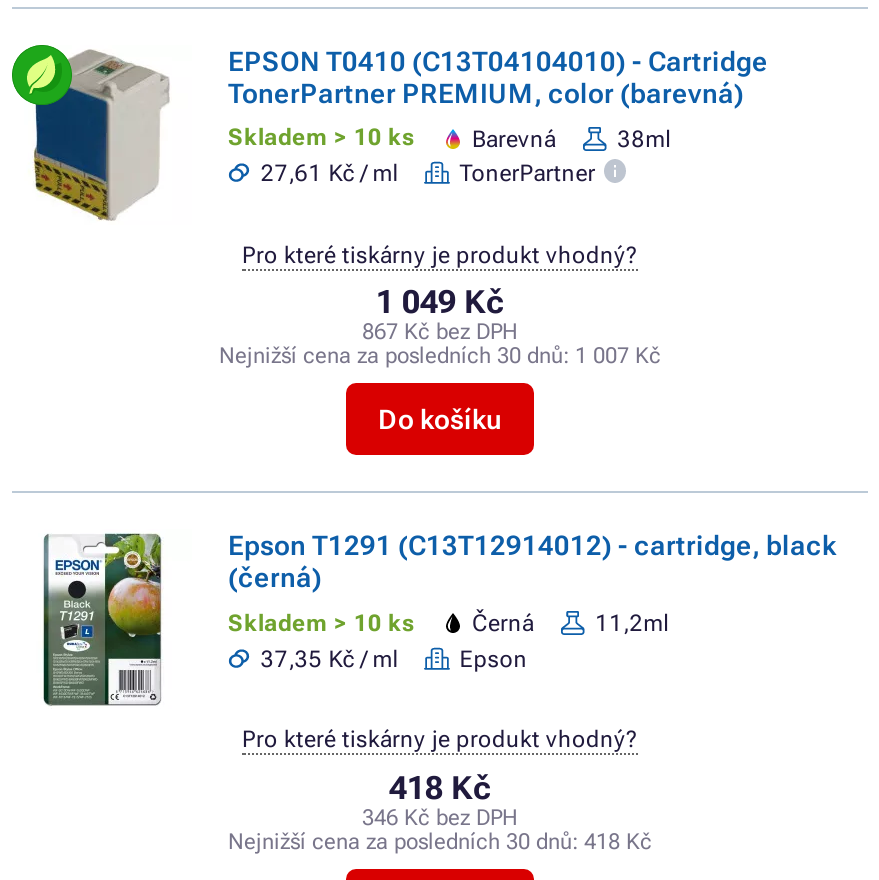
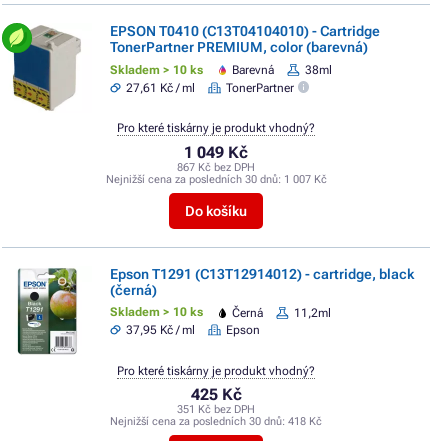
[260,644,398,672] 37,35 Kč / ml -> [126,323,195,337] 37,95 Kč / ml
[389,768,491,806] 418 Kč -> [190,385,241,404] 425 Kč
[362,804,518,830] 346 Kč bez DPH -> [177,403,255,416] 351 Kč bez DPH

